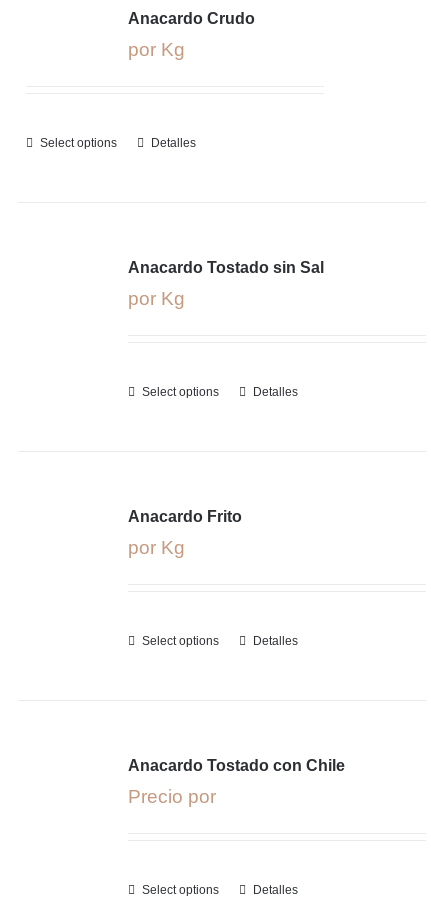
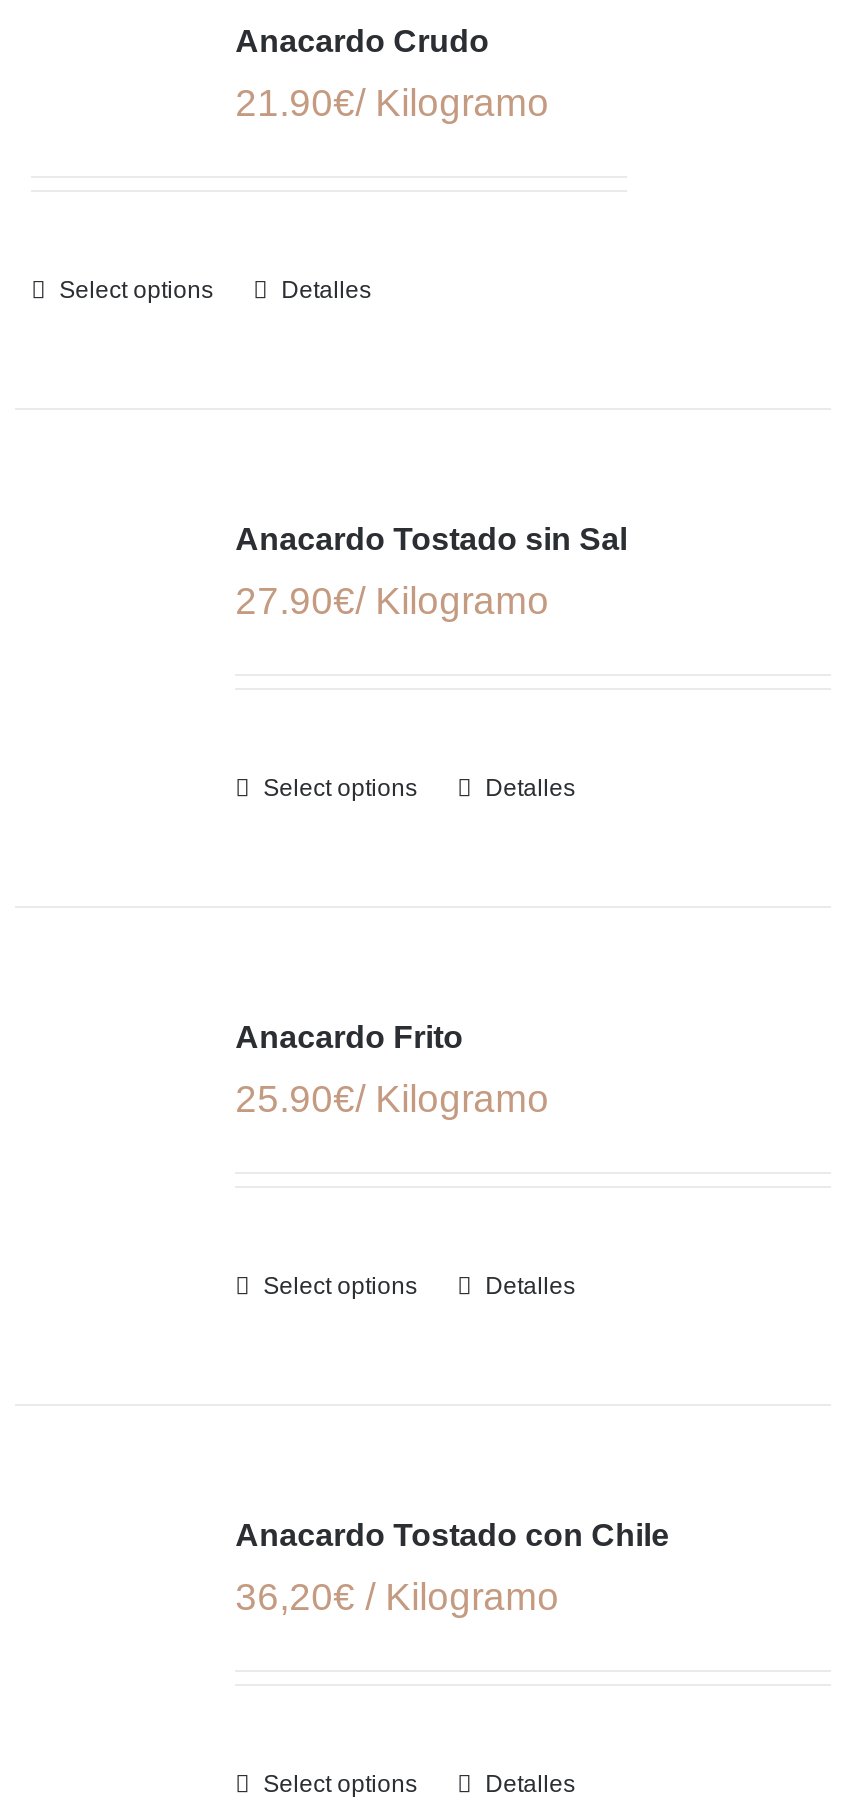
[128,39,185,60] por Kg -> [235,82,549,124] 21.90€/ Kilogramo
[128,288,185,309] por Kg -> [235,580,549,622] 27.90€/ Kilogramo
[128,537,185,558] por Kg -> [235,1078,549,1120] 25.90€/ Kilogramo
[128,786,216,807] Precio por -> [235,1576,559,1618] 36,20€ / Kilogramo

